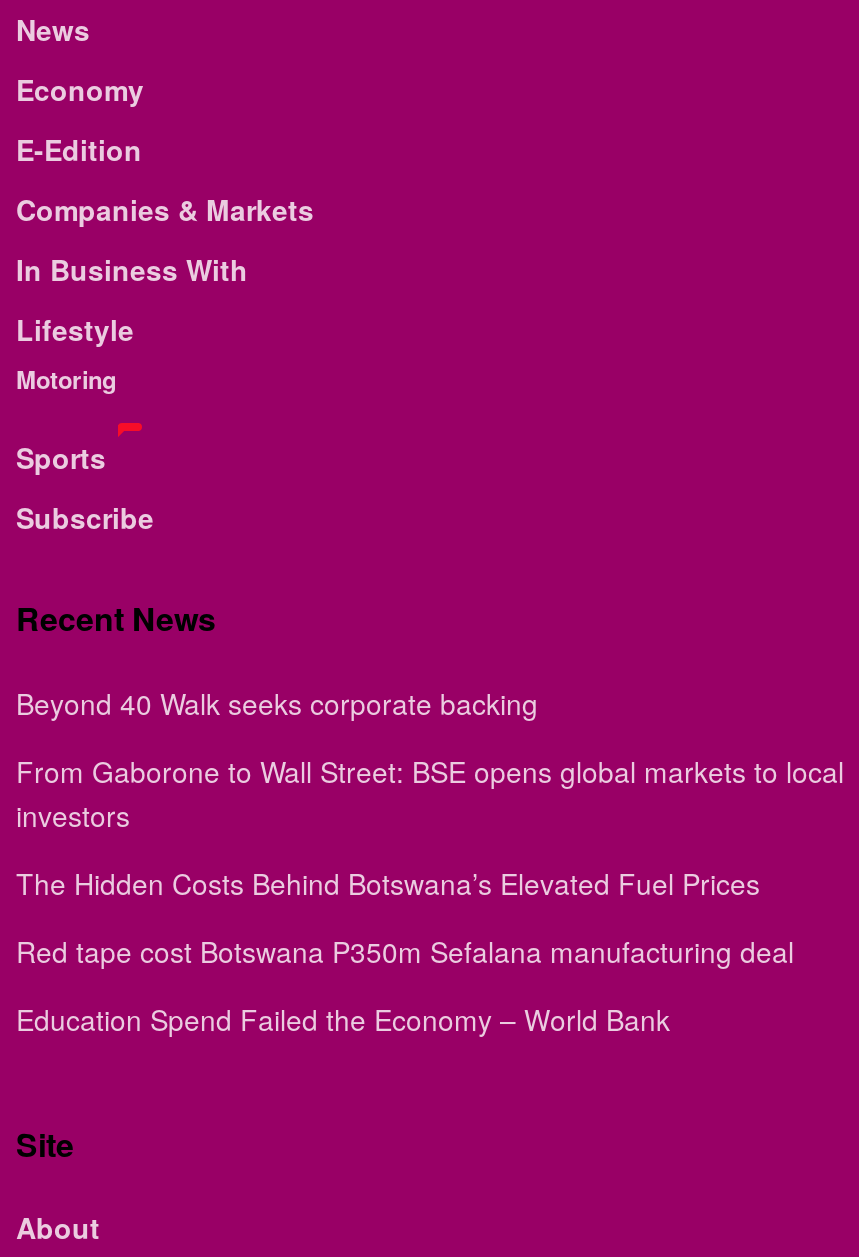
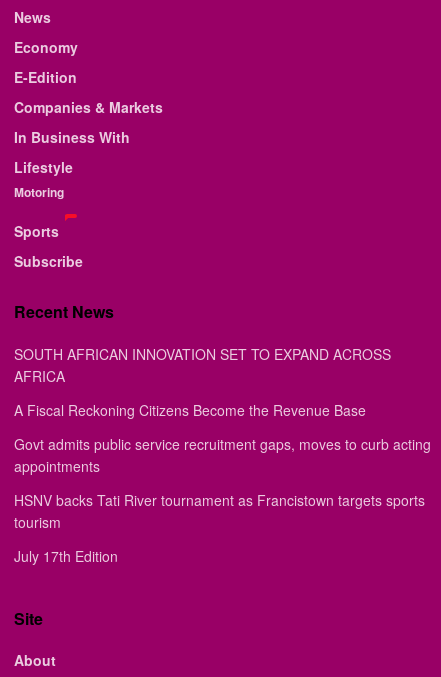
[16,684,538,724] Beyond 40 Walk seeks corporate backing -> [14,344,391,386] SOUTH AFRICAN INNOVATION SET TO EXPAND ACROSS | AFRICA
[16,752,844,836] From Gaborone to Wall Street: BSE opens global markets to local | investors -> [14,400,366,420] A Fiscal Reckoning Citizens Become the Revenue Base
[16,864,760,904] The Hidden Costs Behind Botswana’s Elevated Fuel Prices -> [14,434,431,476] Govt admits public service recruitment gaps, moves to curb acting | appointments
[16,932,794,972] Red tape cost Botswana P350m Sefalana manufacturing deal -> [14,490,425,532] HSNV backs Tati River tournament as Francistown targets sports | tourism
[16,1000,670,1040] Education Spend Failed the Economy – World Bank -> [14,546,118,566] July 17th Edition

